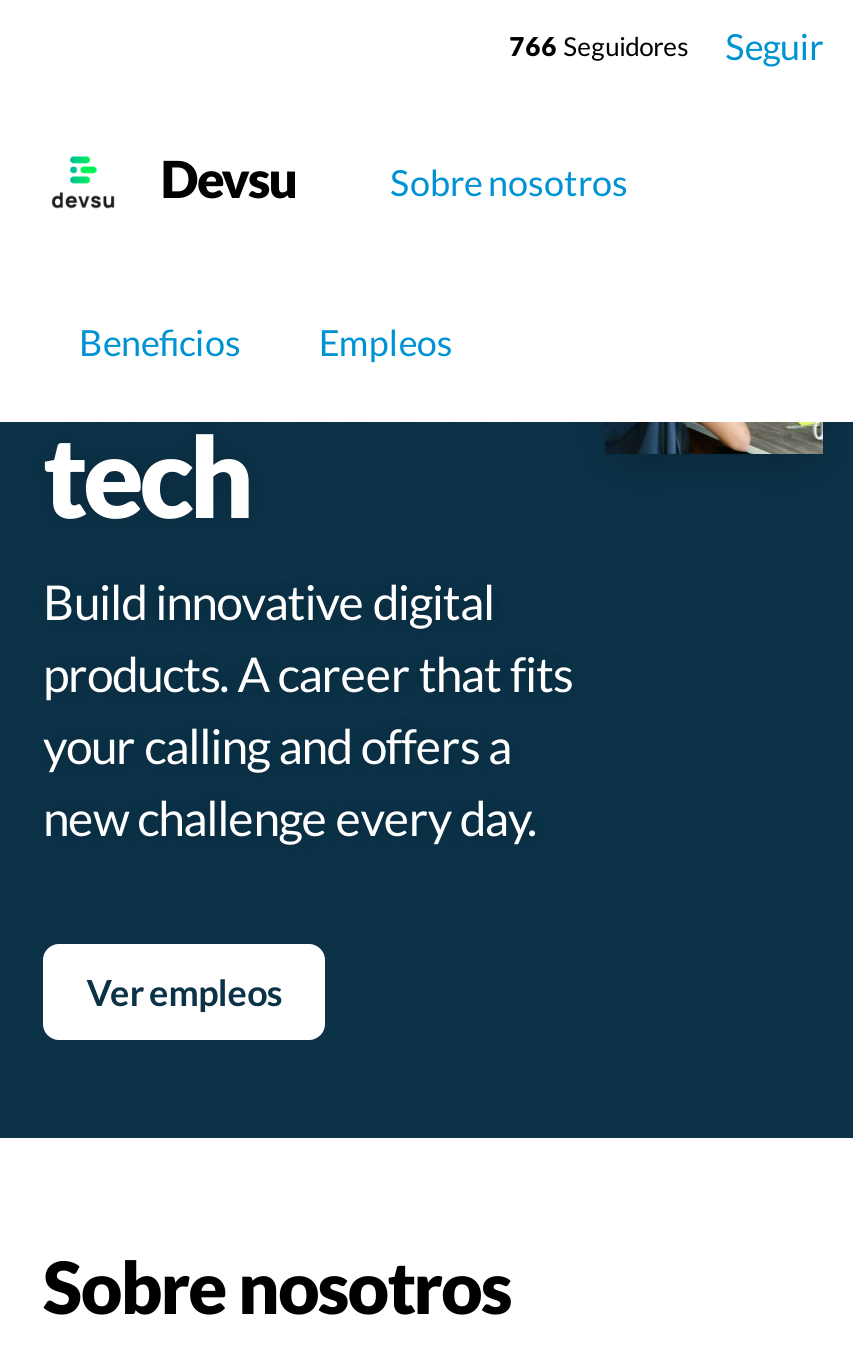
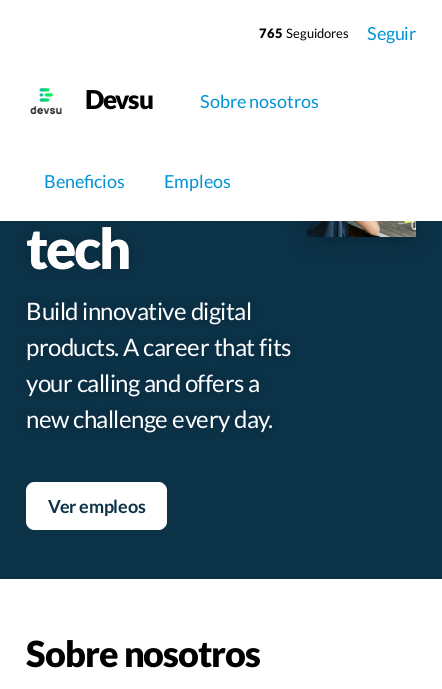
[509,23,823,67] 766 Seguidores Seguir -> [259,21,416,43] 765 Seguidores Seguir

